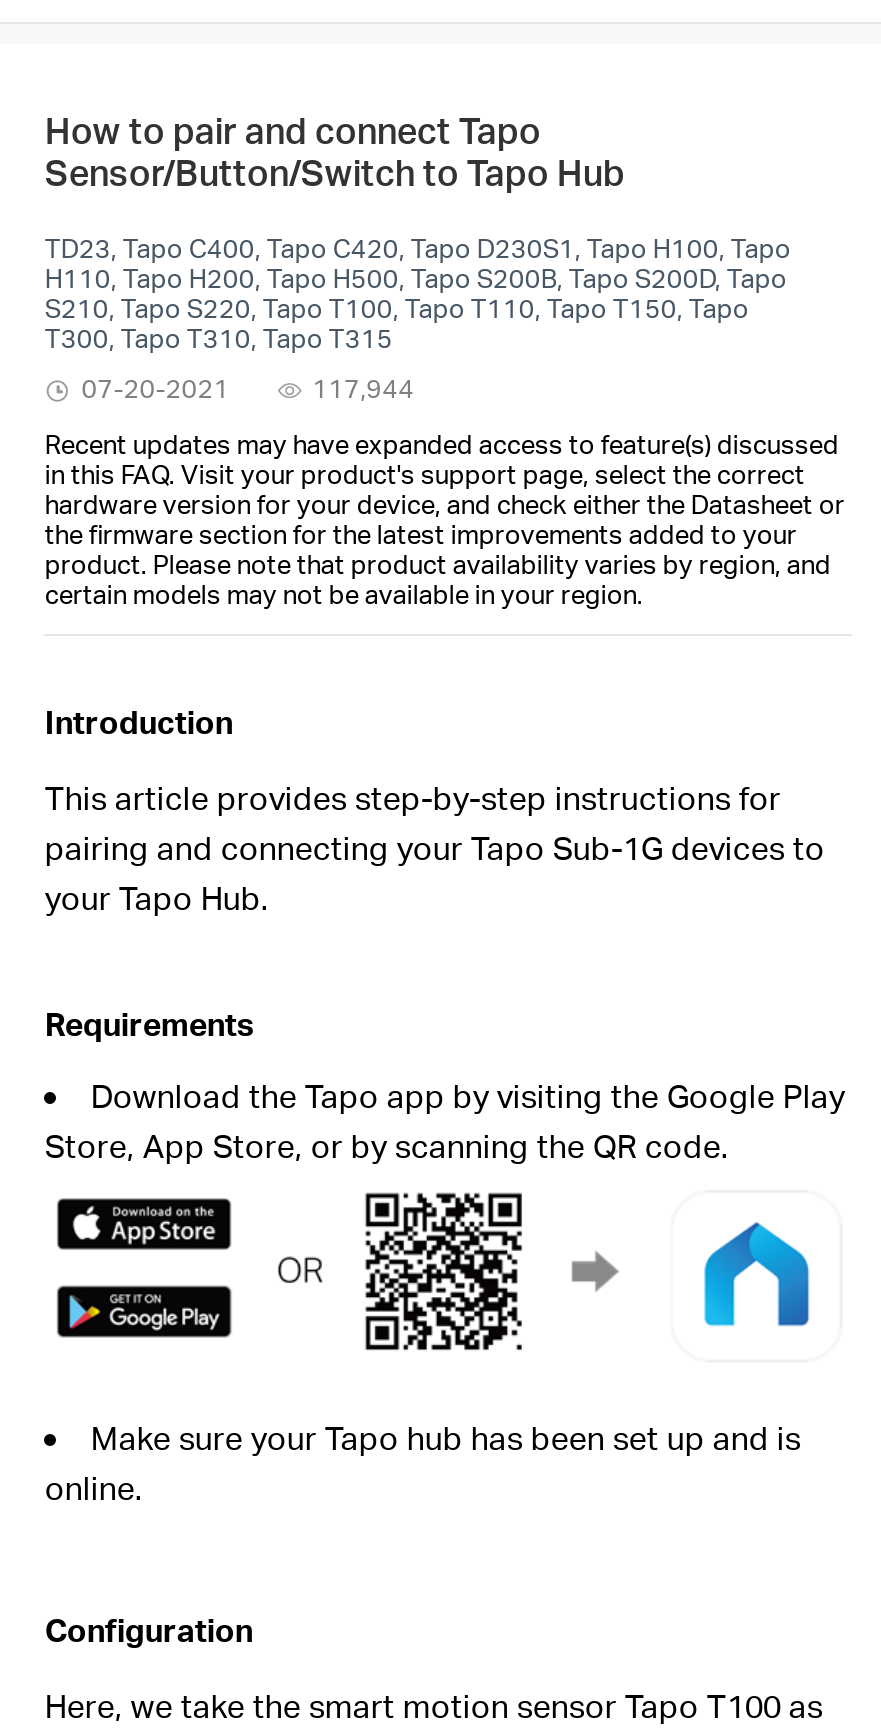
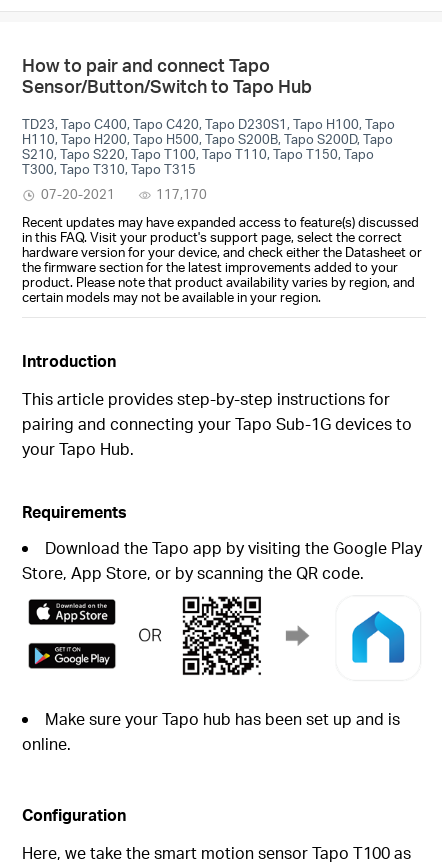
[312,371,414,403] 117,944 -> [156,186,207,202] 117,170

